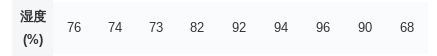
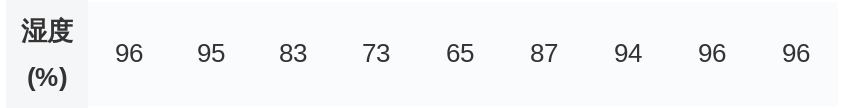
[66,20,121,35] 76 | 74 -> [115,38,307,68] 96 | 95 | 83
[190,20,204,35] 82 -> [446,38,474,68] 65
[232,20,246,35] 92 -> [530,38,558,68] 87
[358,20,414,35] 90 | 68 -> [782,38,810,68] 96

